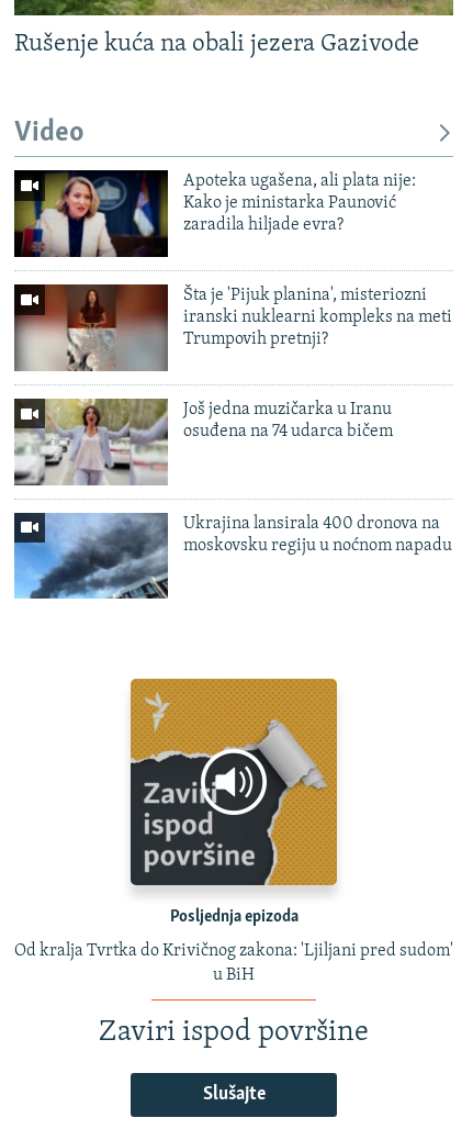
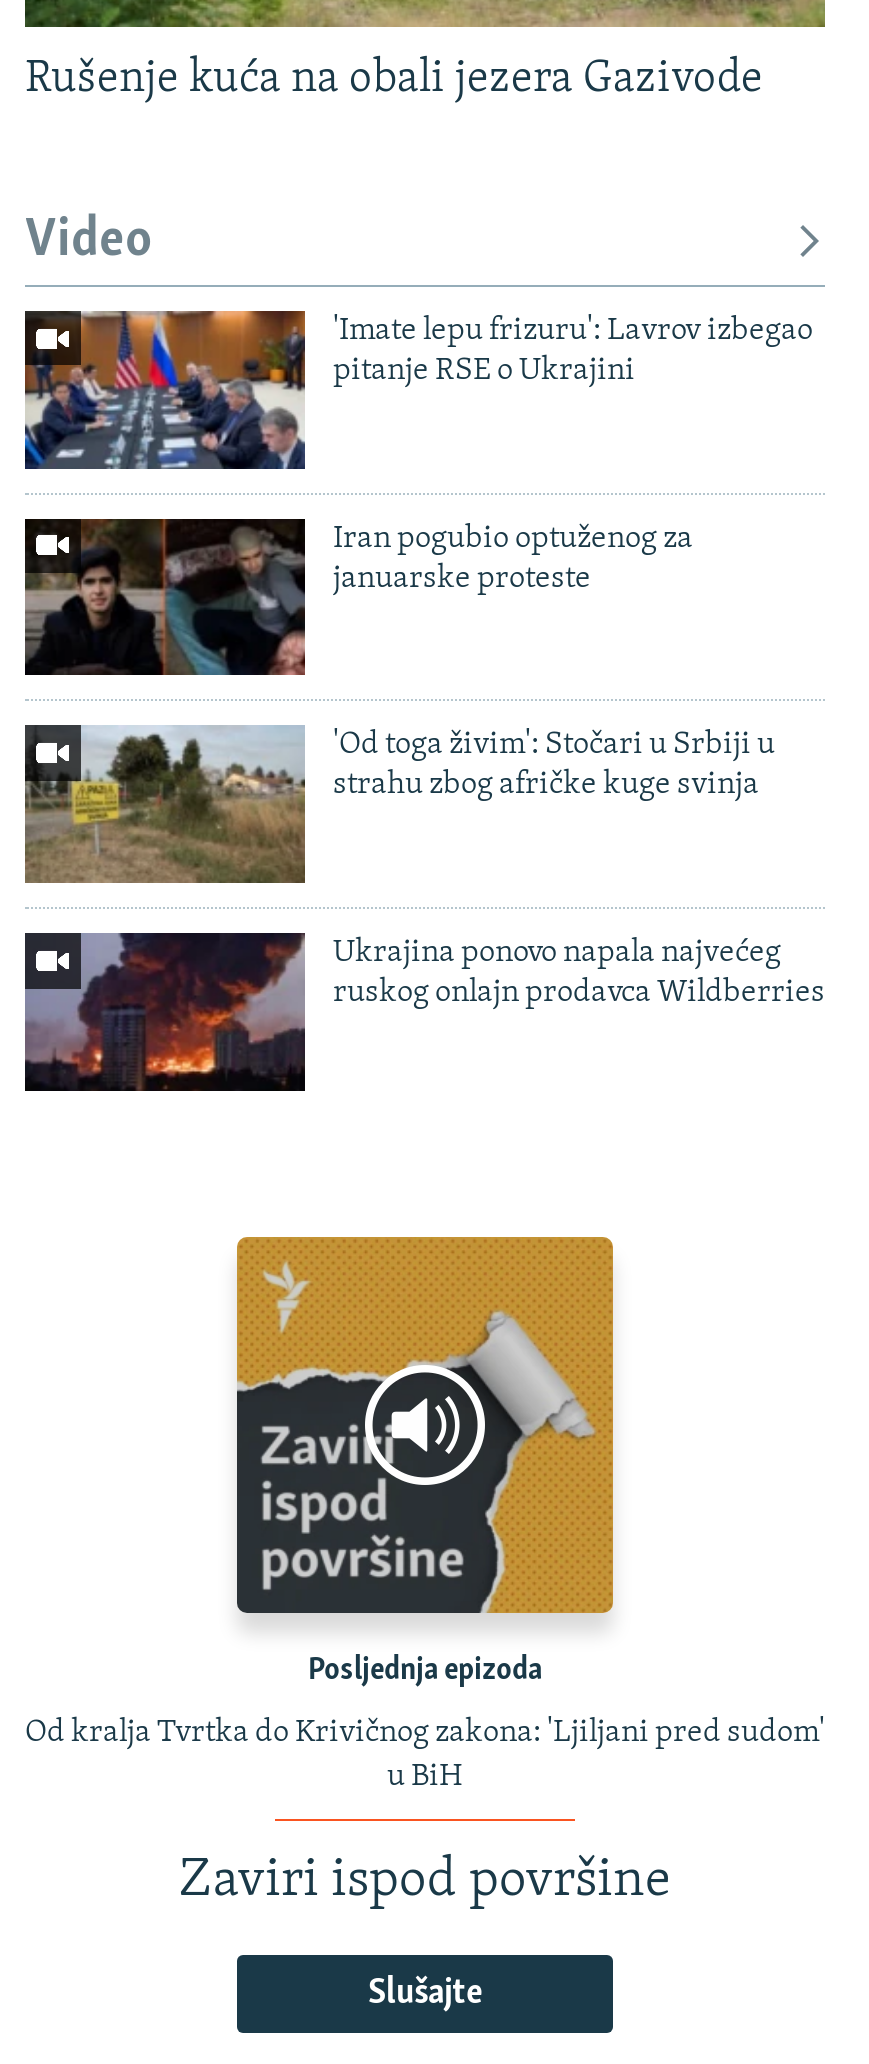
[13,169,416,258] [image] | Apoteka ugašena, ali plata nije: | Kako je ministarka Paunović | zaradila hiljade evra? -> [23,310,813,472] [image] | 'Imate lepu frizuru': Lavrov izbegao | pitanje RSE o Ukrajini
[13,283,452,371] [image] | Šta je 'Pijuk planina', misteriozni | iranski nuklearni kompleks na meti | Trumpovih pretnji? -> [25,516,693,676] [image] | Iran pogubio optuženog za | januarske proteste
[13,398,393,487] [image] | Još jedna muzičarka u Iranu | osuđena na 74 udarca bičem -> [23,724,775,884] [image] | 'Od toga živim': Stočari u Srbiji u | strahu zbog afričke kuge svinja
[13,512,452,600] [image] | Ukrajina lansirala 400 dronova na | moskovsku regiju u noćnom napadu -> [23,930,825,1094] [image] | Ukrajina ponovo napala najvećeg | ruskog onlajn prodavca Wildberries

